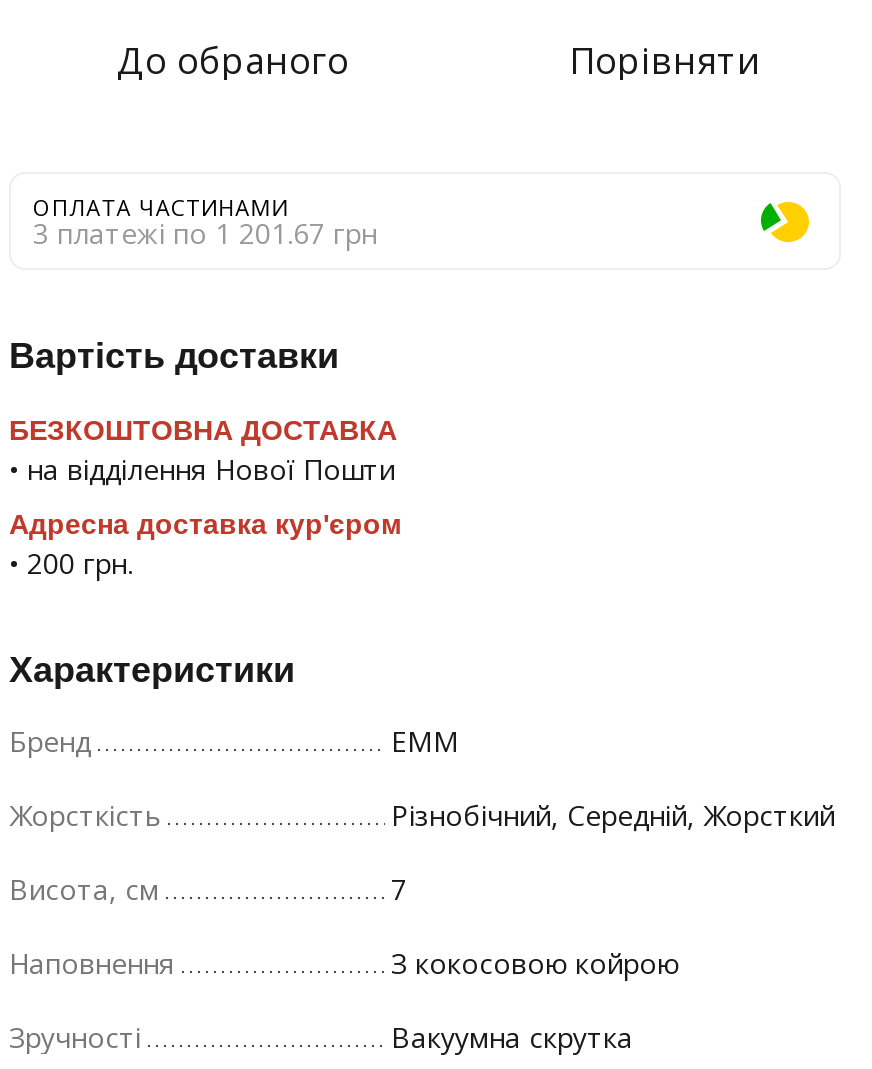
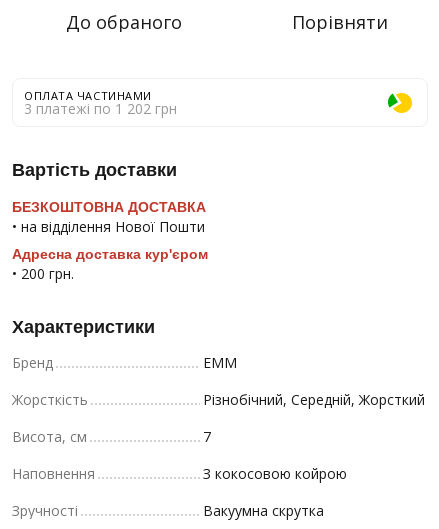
[33,213,377,251] 3 платежі по 1 201.67 грн -> [24,99,177,118] 3 платежі по 1 202 грн

